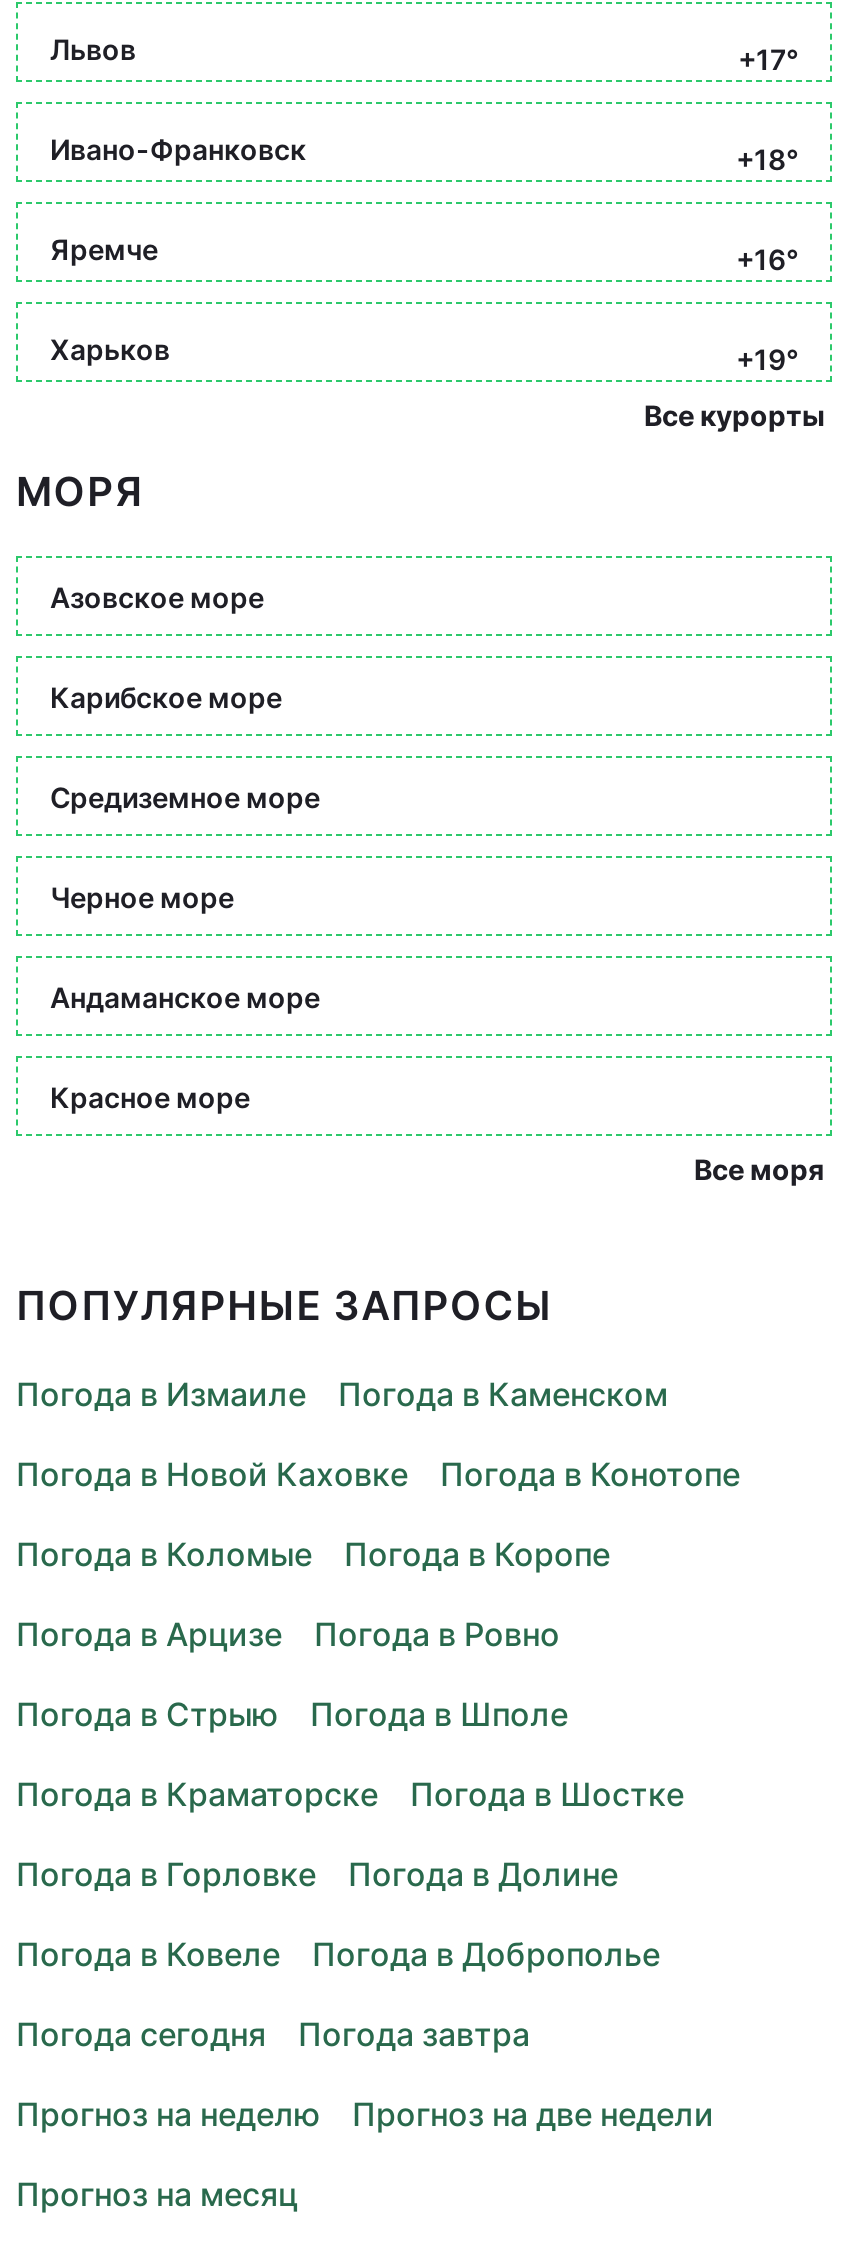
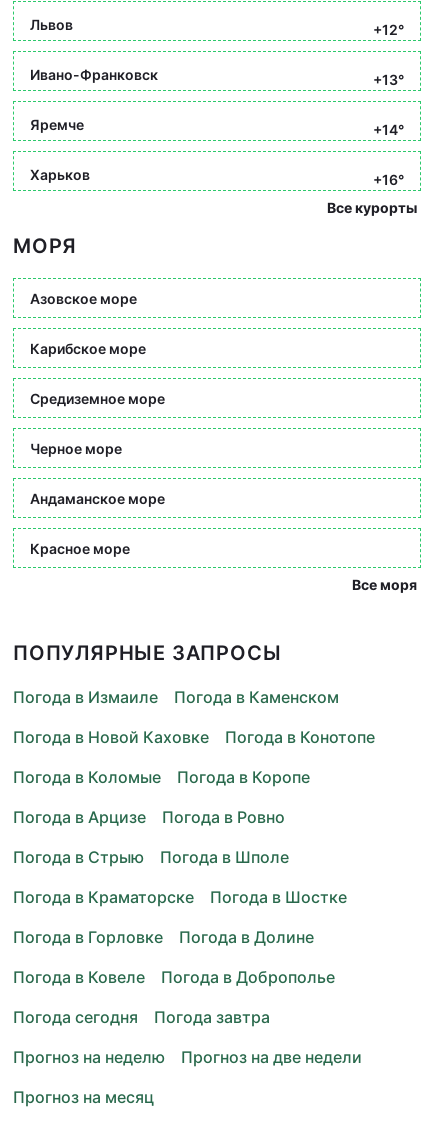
[738,42,798,76] +17° -> [373,21,404,38] +12°
[736,142,798,176] +18° -> [373,71,404,88] +13°
[736,242,798,276] +16° -> [373,121,404,138] +14°
[736,342,798,376] +19° -> [373,171,404,188] +16°

